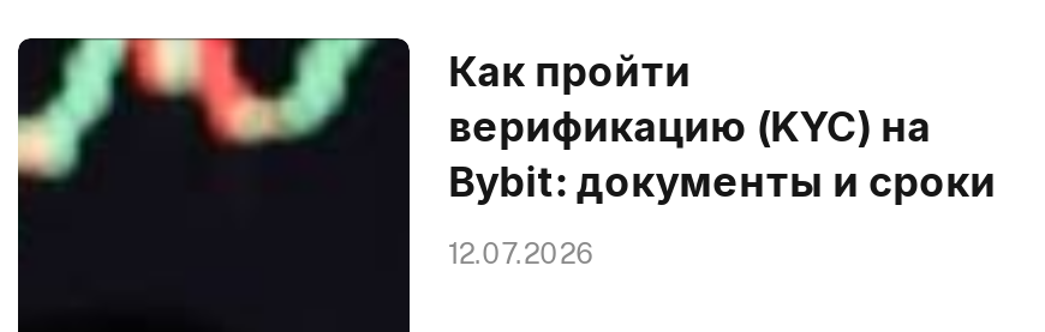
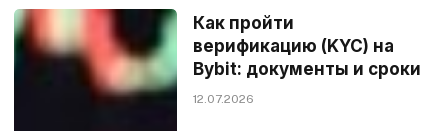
[16,36,412,252] [image] -> [13,8,178,98] [image]

